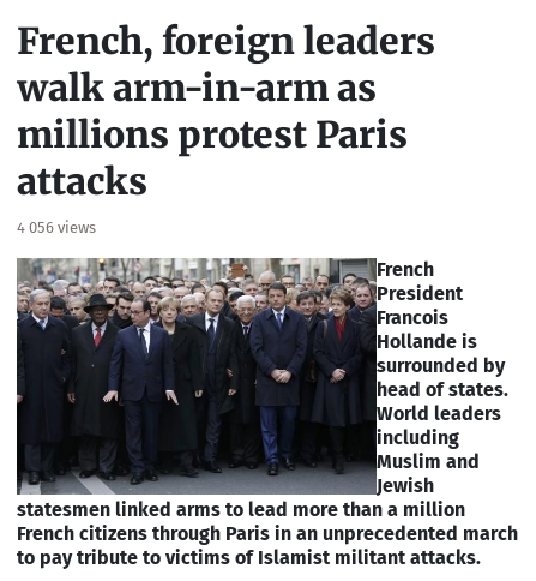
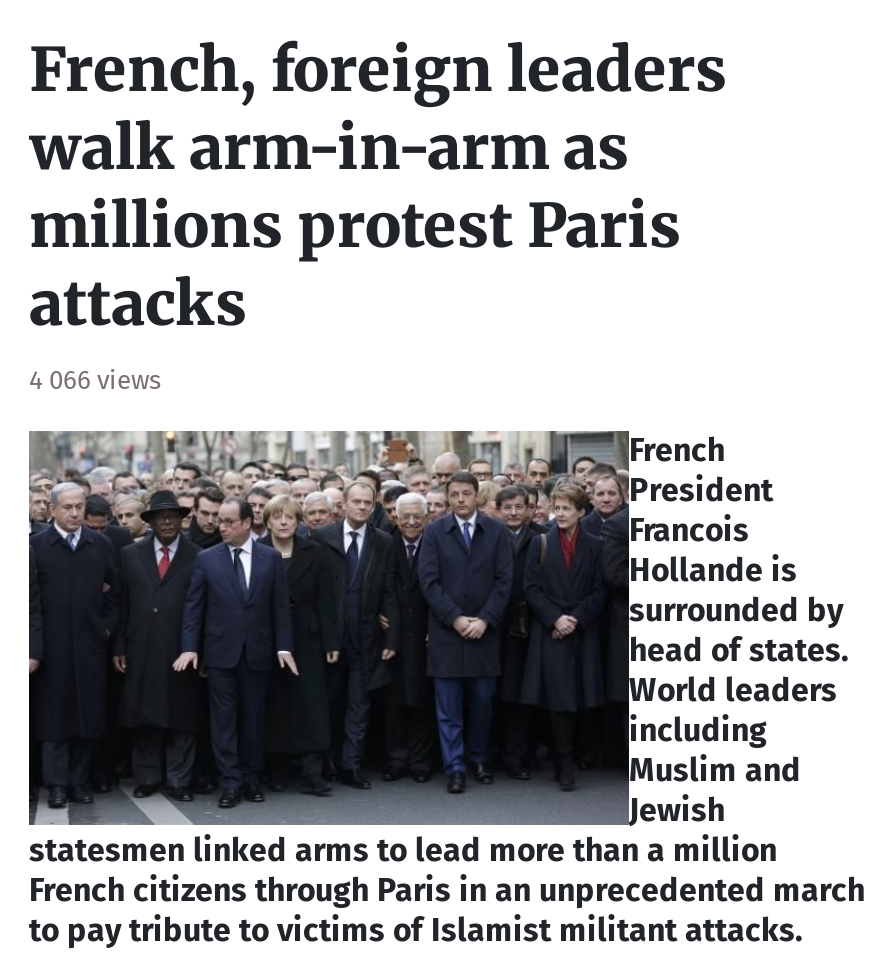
[17,218,96,236] 4 056 views -> [29,364,161,394] 4 066 views

